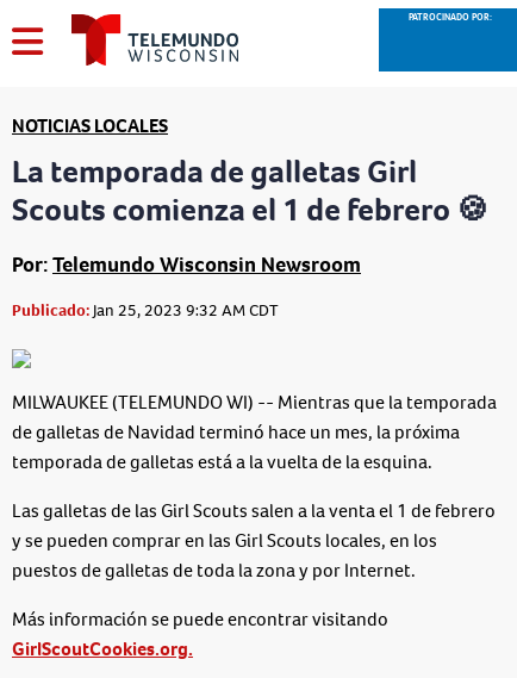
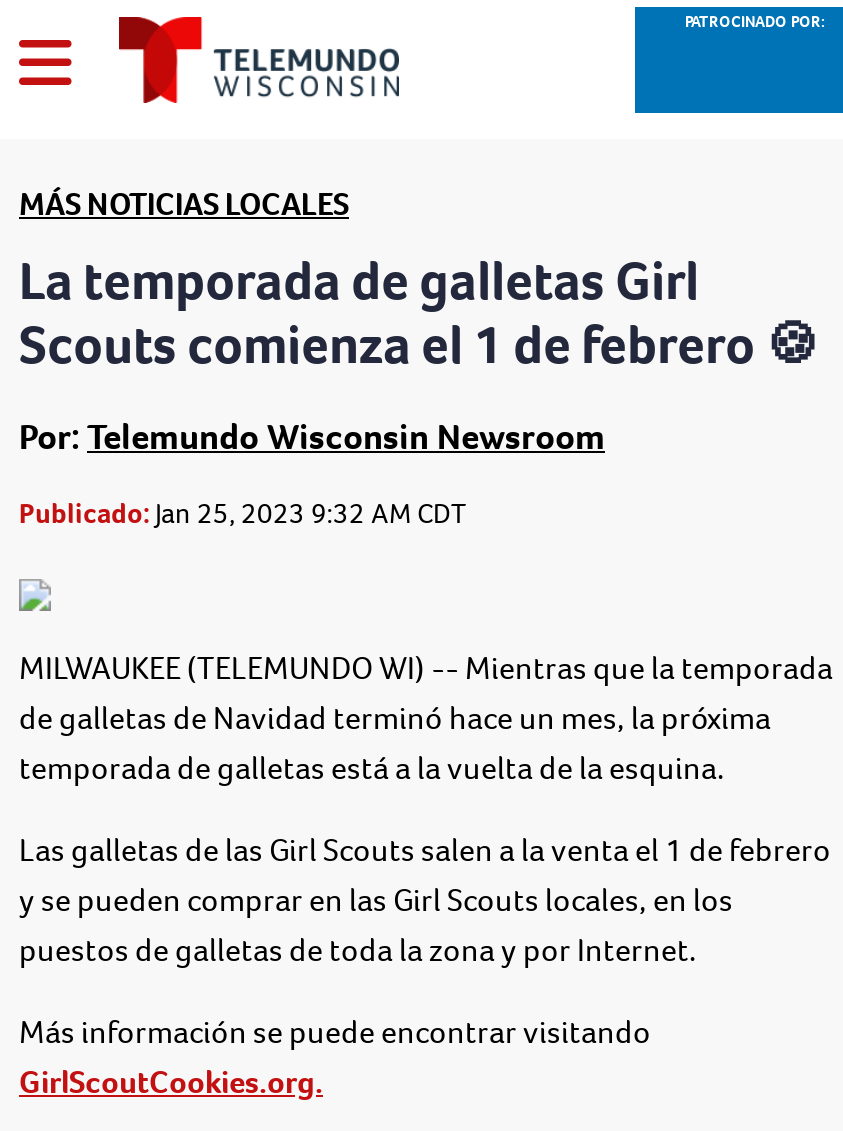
[12,113,168,138] NOTICIAS LOCALES -> [19,183,349,225] MÁS NOTICIAS LOCALES

